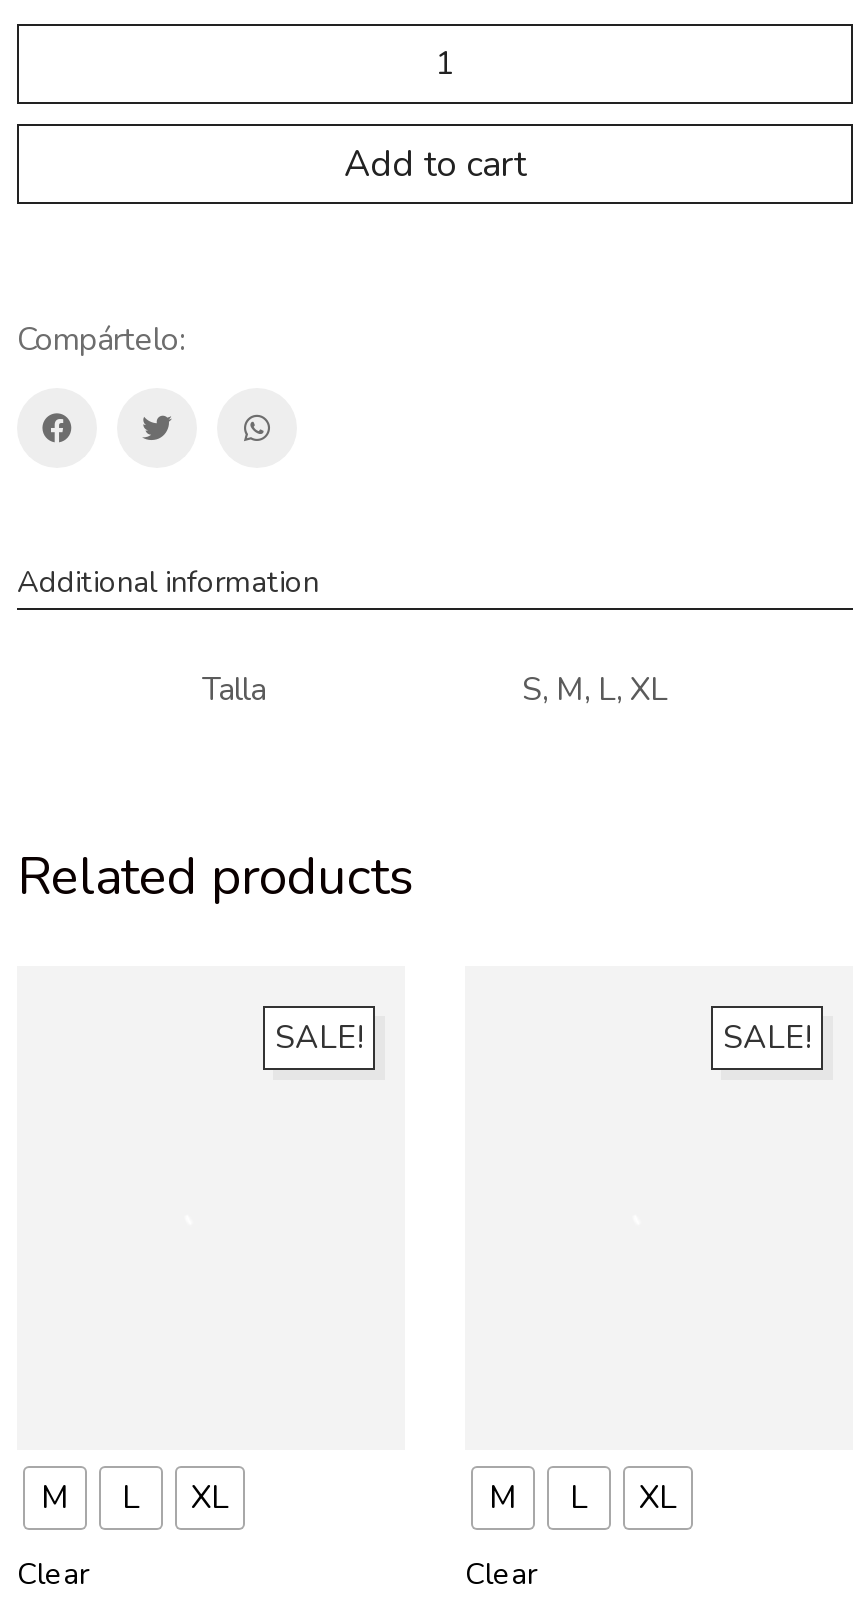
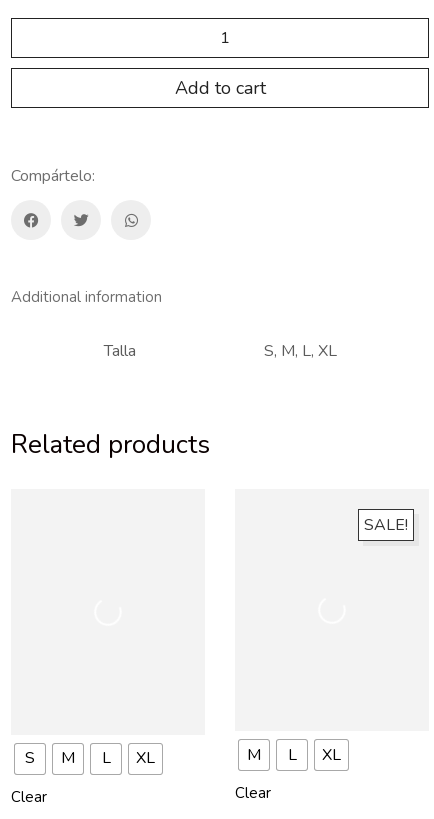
[275,1015,363,1059] SALE! -> [25,747,35,769] S

